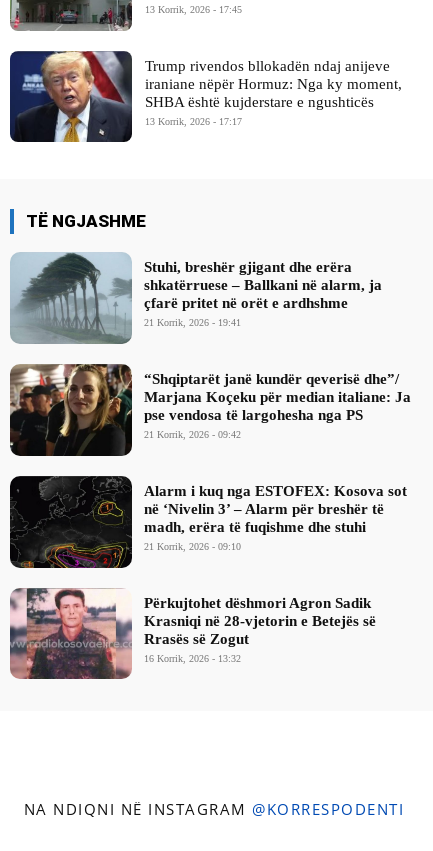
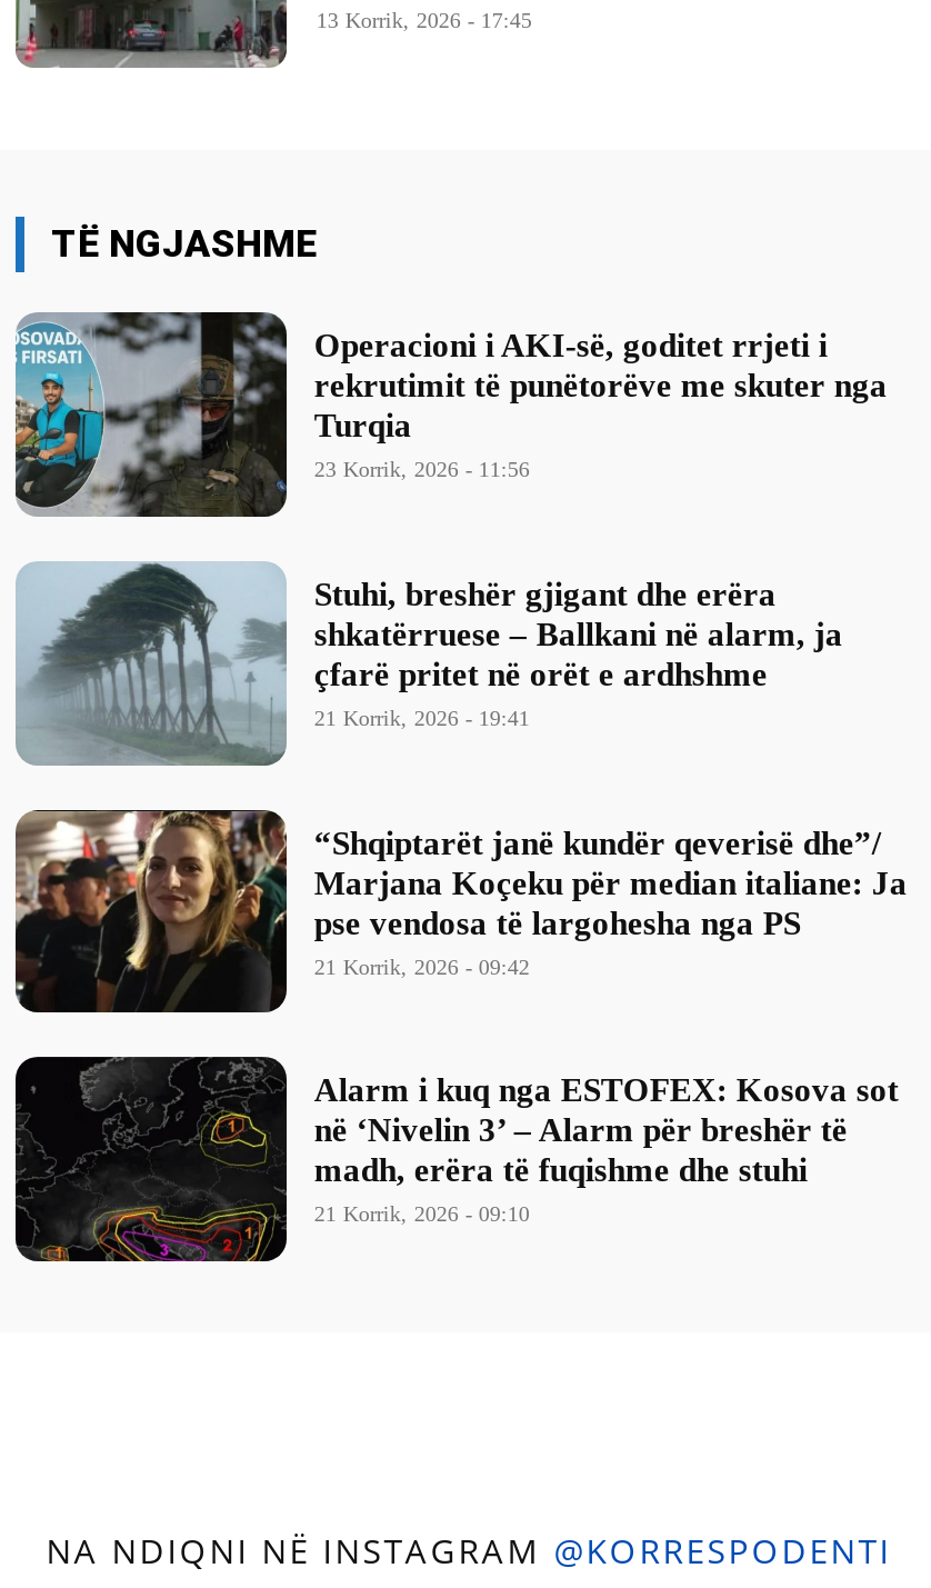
[9,50,402,143] [image] | Trump rivendos bllokadën ndaj anijeve | iraniane nëpër Hormuz: Nga ky moment, | SHBA është kujderstare e ngushticës | 13 Korrik, 2026 - 17:17 -> none
none -> [13,309,887,518] [image] | Operacioni i AKI-së, goditet rrjeti i | rekrutimit të punëtorëve me skuter nga | Turqia | 23 Korrik, 2026 - 11:56
[9,587,376,680] [image] | Përkujtohet dëshmori Agron Sadik | Krasniqi në 28-vjetorin e Betejës së | Rrasës së Zogut | 16 Korrik, 2026 - 13:32 -> none

